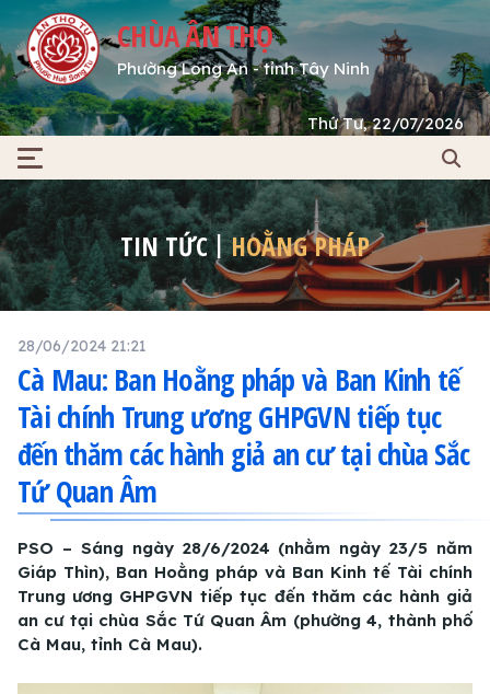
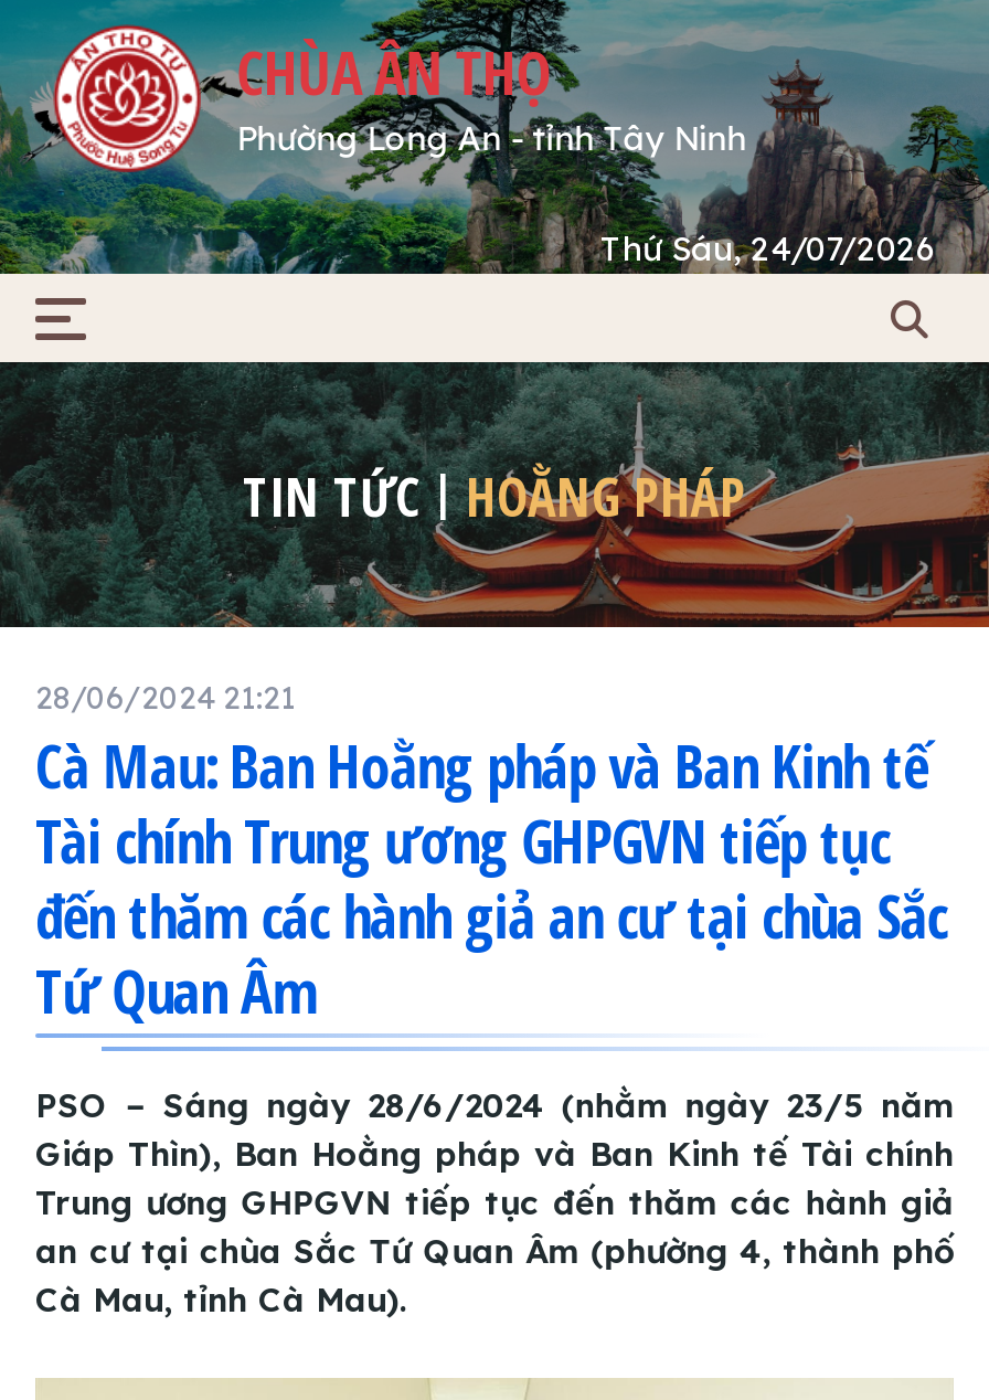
[307,113,464,134] Thứ Tư, 22/07/2026 -> [600,228,936,270] Thứ Sáu, 24/07/2026

